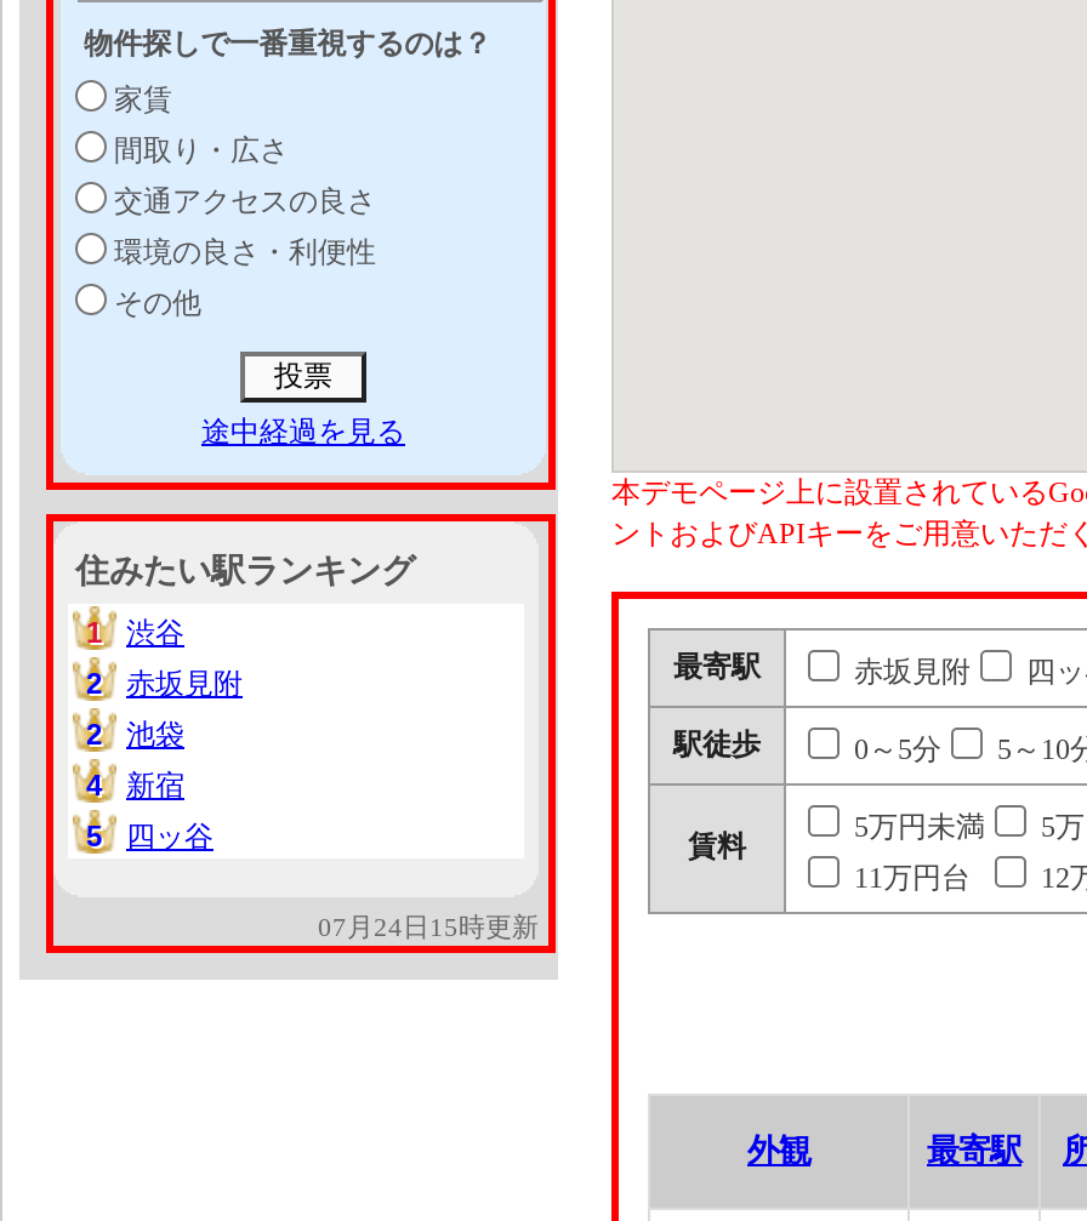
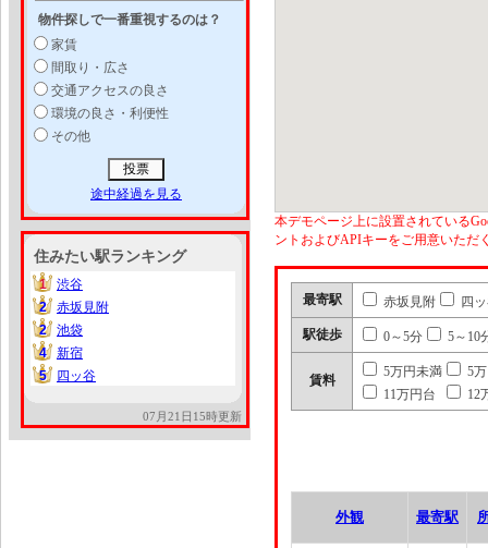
[318,912,539,941] 07月24日15時更新 -> [143,410,242,423] 07月21日15時更新

